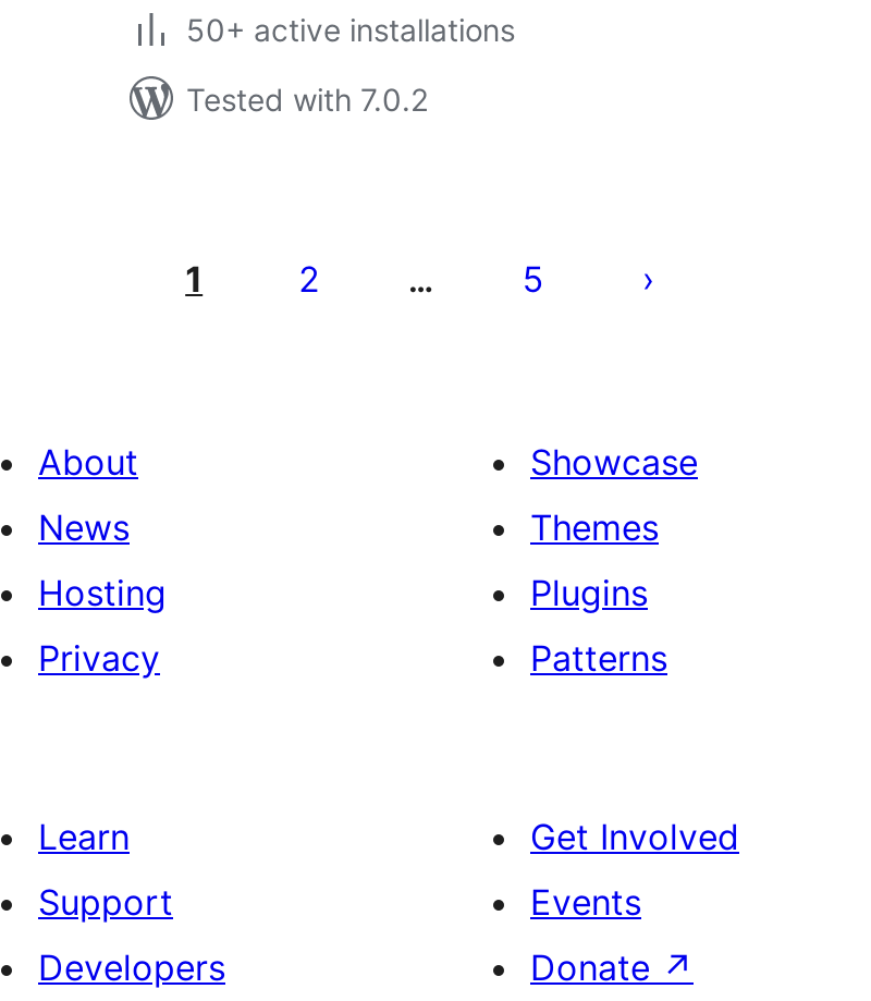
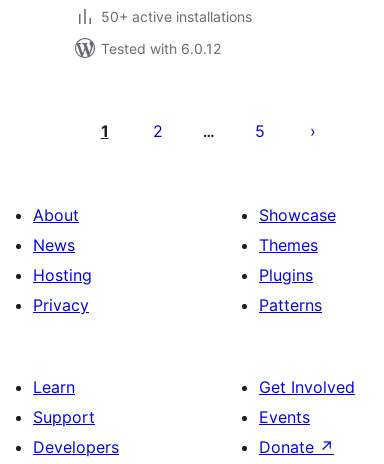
[186,81,428,118] Tested with 7.0.2 -> [101,40,221,57] Tested with 6.0.12

